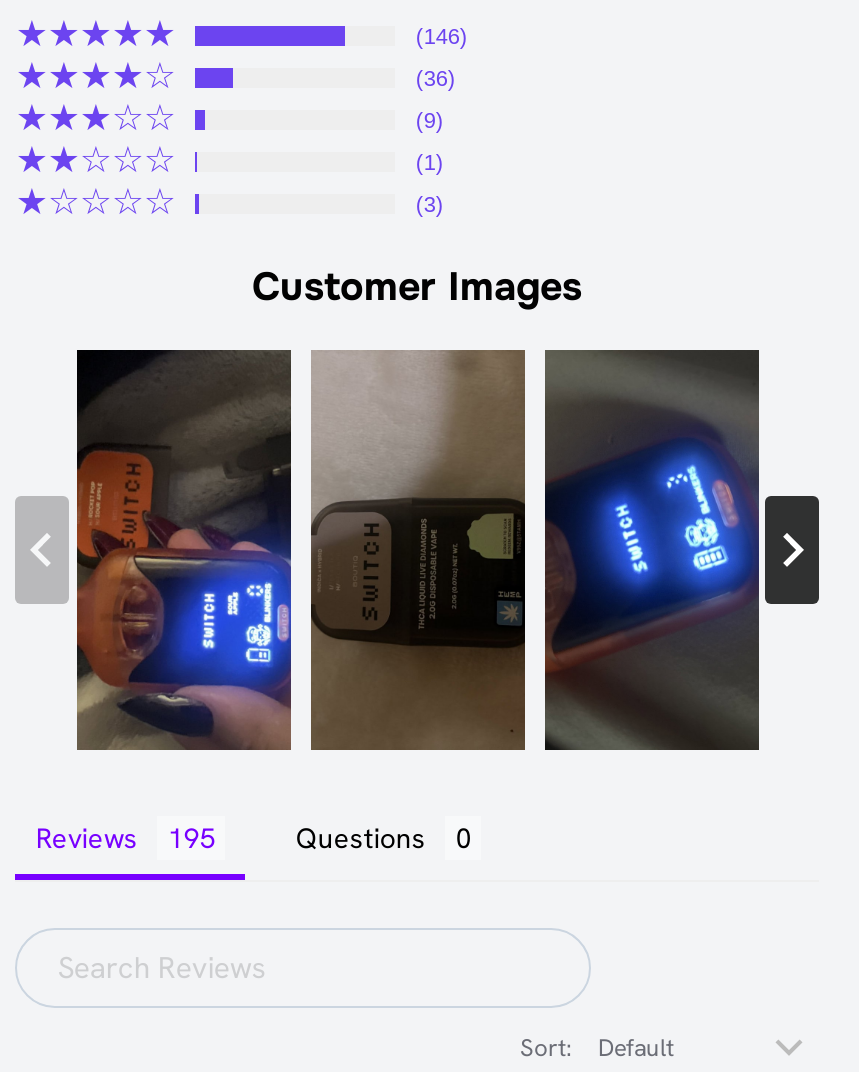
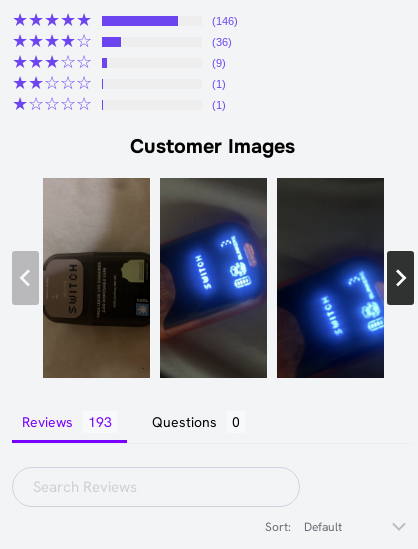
[416,191,444,215] (3) -> [212,99,226,111] (1)
[77,350,293,750] [image] -> [43,178,151,377] [image]
[311,350,527,750] [image] -> [160,178,268,378] [image]
[545,350,761,750] [image] -> [277,179,385,378] [image]

